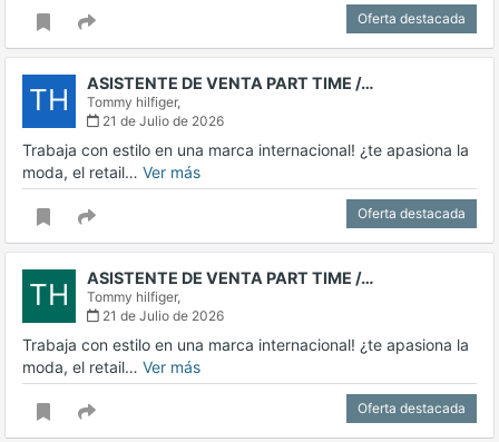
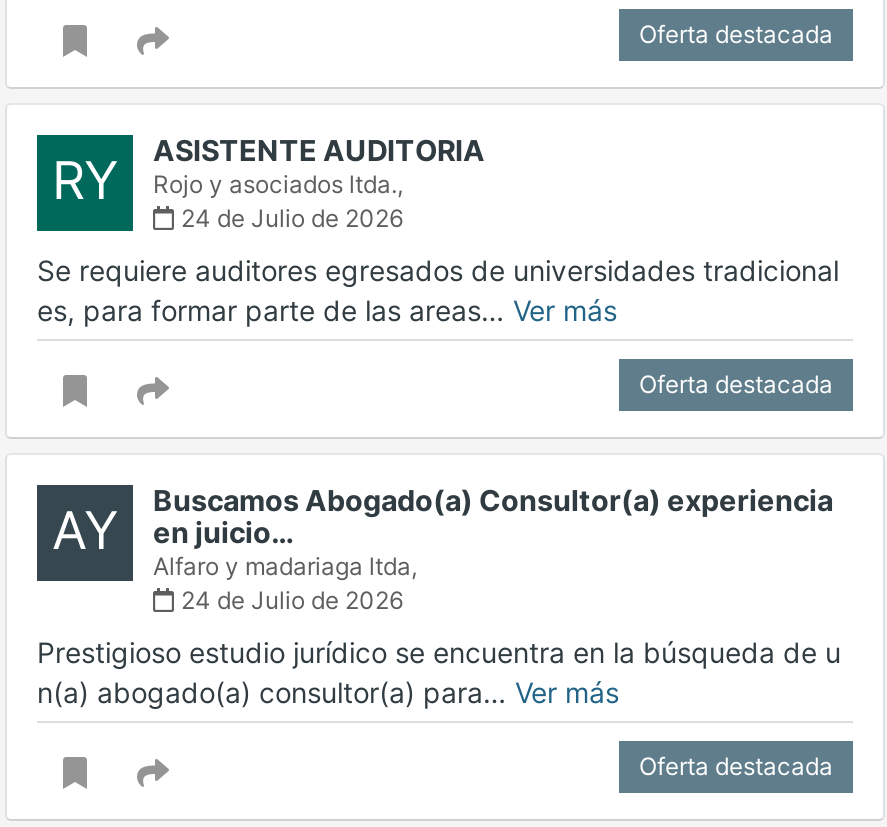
[29,73,374,129] TH | ASISTENTE DE VENTA PART TIME /… | Tommy hilfiger, | 21 de Julio de 2026 -> [52,133,485,233] RY | ASISTENTE AUDITORIA | Rojo y asociados ltda., | 24 de Julio de 2026
[22,140,469,181] Trabaja con estilo en una marca internacional! ¿te apasiona la | moda, el retail… Ver más -> [37,253,839,327] Se requiere auditores egresados de universidades tradicional | es, para formar parte de las areas… Ver más
[29,268,374,324] TH | ASISTENTE DE VENTA PART TIME /… | Tommy hilfiger, | 21 de Julio de 2026 -> [52,483,833,615] AY | Buscamos Abogado(a) Consultor(a) experiencia | en juicio… | Alfaro y madariaga ltda, | 24 de Julio de 2026
[22,335,469,376] Trabaja con estilo en una marca internacional! ¿te apasiona la | moda, el retail… Ver más -> [37,635,841,709] Prestigioso estudio jurídico se encuentra en la búsqueda de u | n(a) abogado(a) consultor(a) para… Ver más

